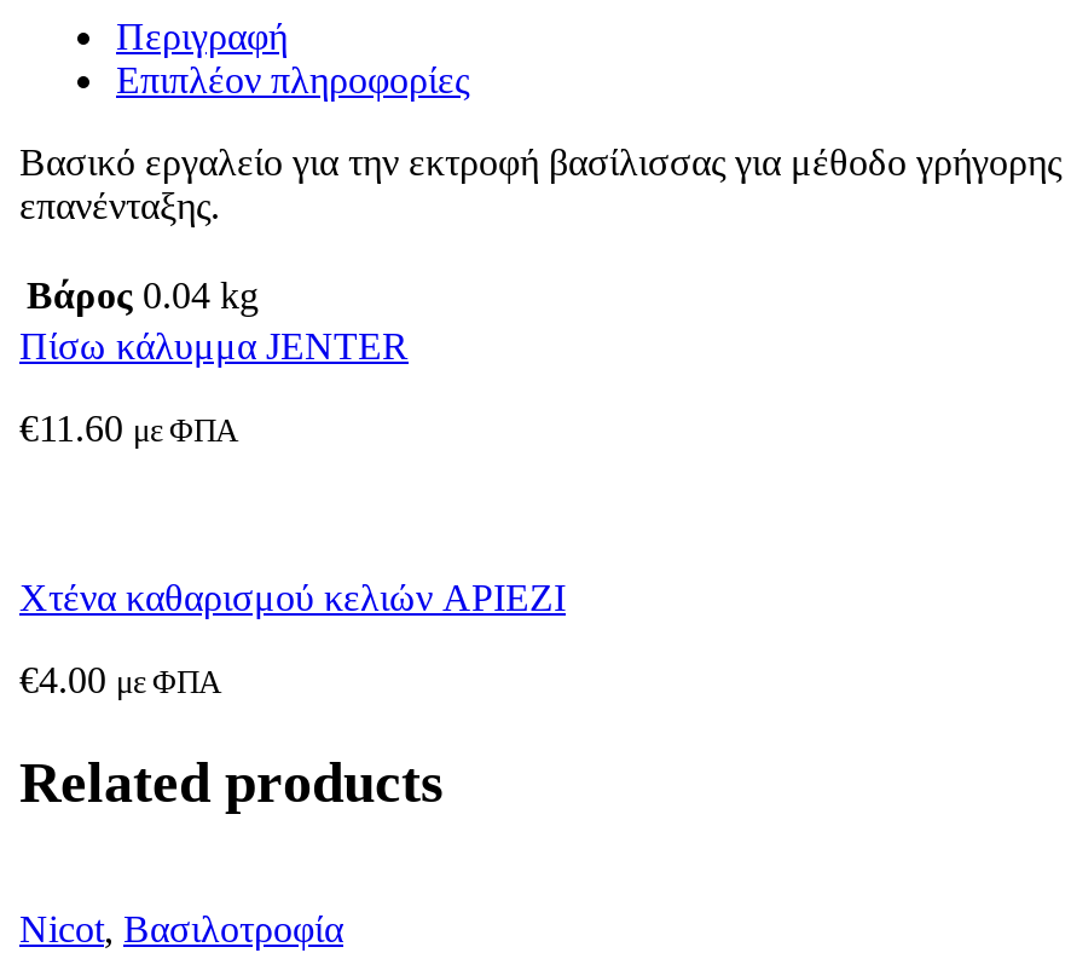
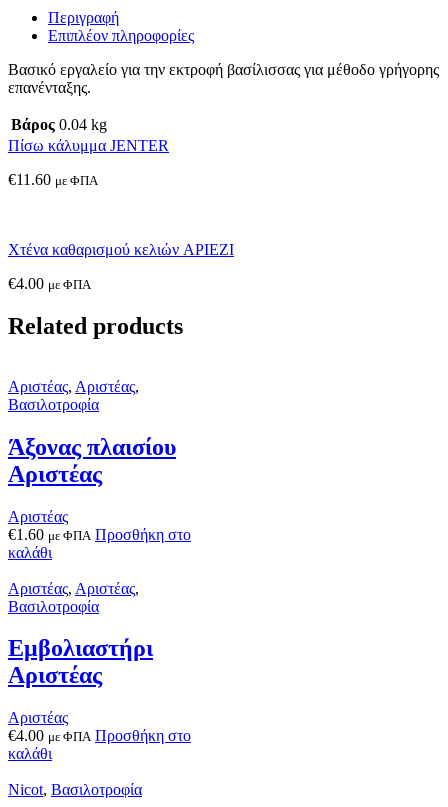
none -> [8,378,191,762] Αριστέας, Αριστέας, | Βασιλοτροφία | Άξονας πλαισίου | Αριστέας | Αριστέας | €1.60 με ΦΠΑ Προσθήκη στο | καλάθι | Αριστέας, Αριστέας, | Βασιλοτροφία | Εμβολιαστήρι | Αριστέας | Αριστέας | €4.00 με ΦΠΑ Προσθήκη στο | καλάθι

